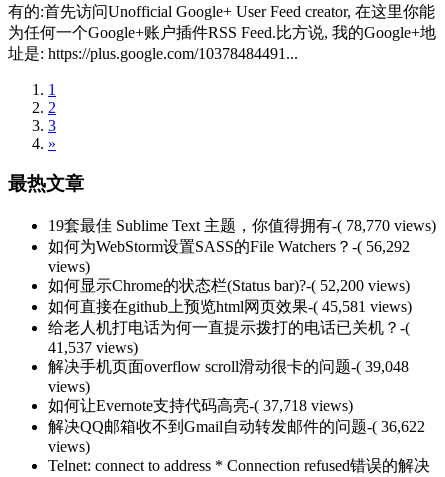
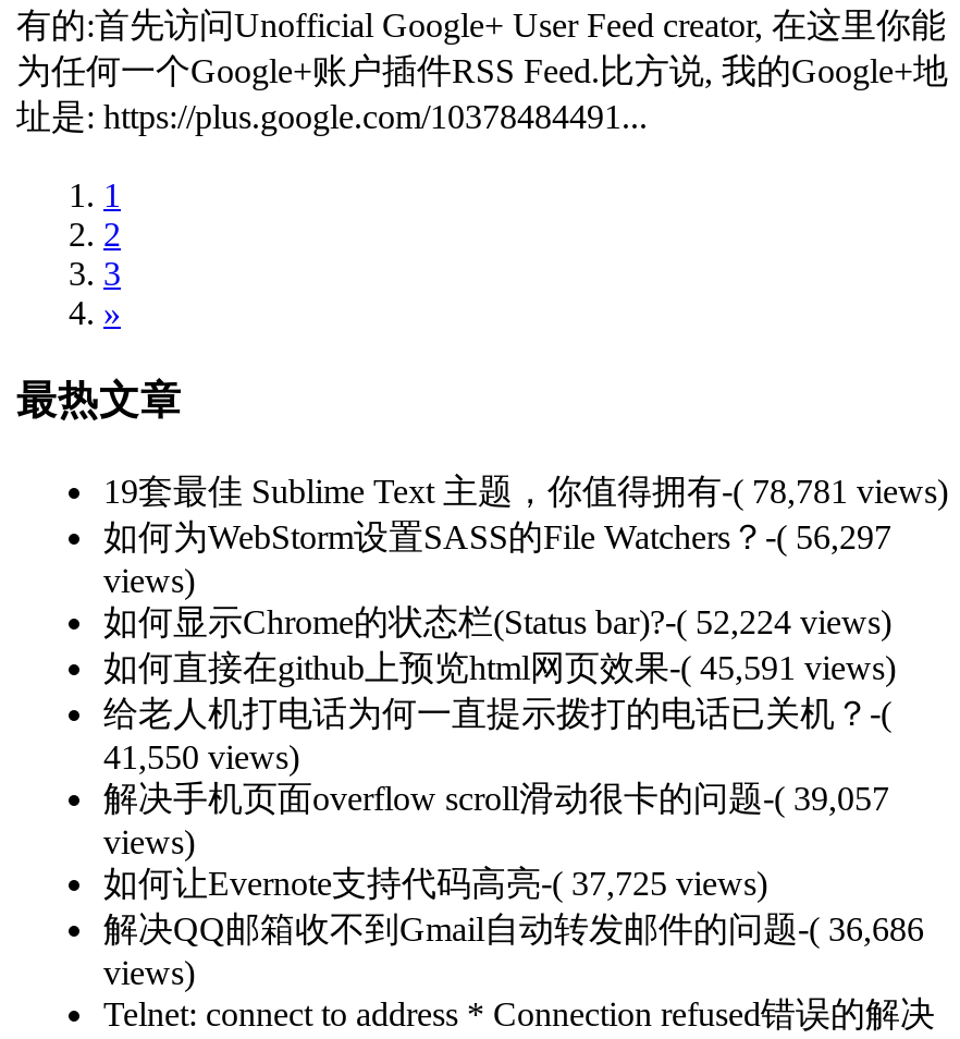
[48,217,436,234] 19套最佳 Sublime Text 主题，你值得拥有-( 78,770 views) -> [103,473,948,510] 19套最佳 Sublime Text 主题，你值得拥有-( 78,781 views)
[48,238,410,255] 如何为WebStorm设置SASS的File Watchers？-( 56,292 -> [103,519,891,556] 如何为WebStorm设置SASS的File Watchers？-( 56,297
[48,277,410,294] 如何显示Chrome的状态栏(Status bar)?-( 52,200 views) -> [103,604,891,641] 如何显示Chrome的状态栏(Status bar)?-( 52,224 views)
[48,298,412,315] 如何直接在github上预览html网页效果-( 45,581 views) -> [103,649,896,686] 如何直接在github上预览html网页效果-( 45,591 views)
[48,339,138,356] 41,537 views) -> [103,739,299,776] 41,550 views)
[48,358,409,375] 解决手机页面overflow scroll滑动很卡的问题-( 39,048 -> [103,780,889,817] 解决手机页面overflow scroll滑动很卡的问题-( 39,057
[48,397,353,414] 如何让Evernote支持代码高亮-( 37,718 views) -> [103,865,767,902] 如何让Evernote支持代码高亮-( 37,725 views)
[48,418,425,435] 解决QQ邮箱收不到Gmail自动转发邮件的问题-( 36,622 -> [103,911,924,948] 解决QQ邮箱收不到Gmail自动转发邮件的问题-( 36,686

